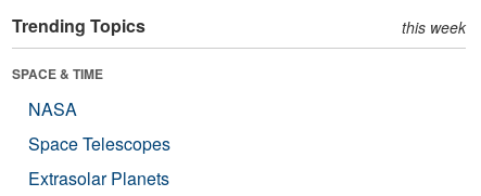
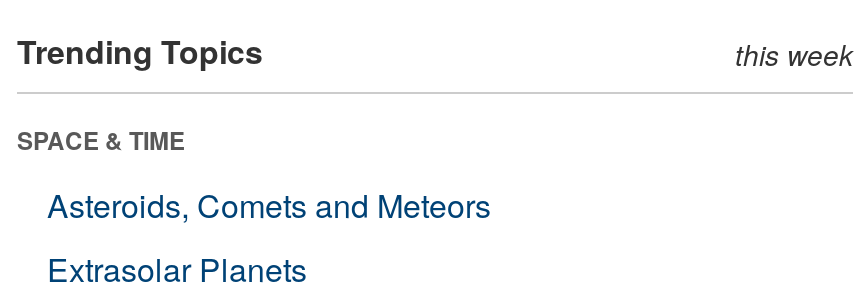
[28,96,170,156] NASA | Space Telescopes -> [47,182,491,228] Asteroids, Comets and Meteors

